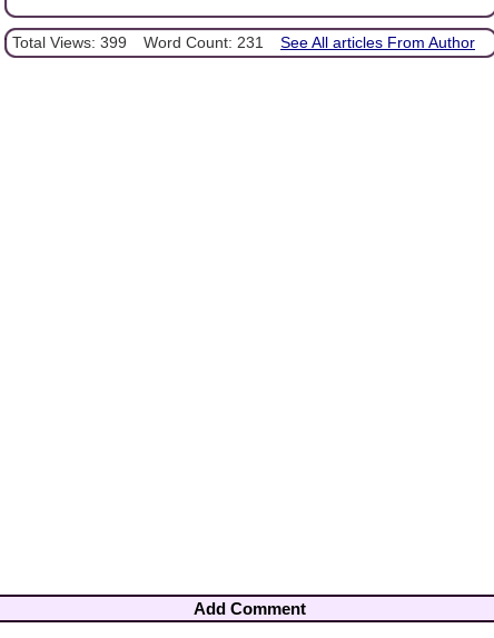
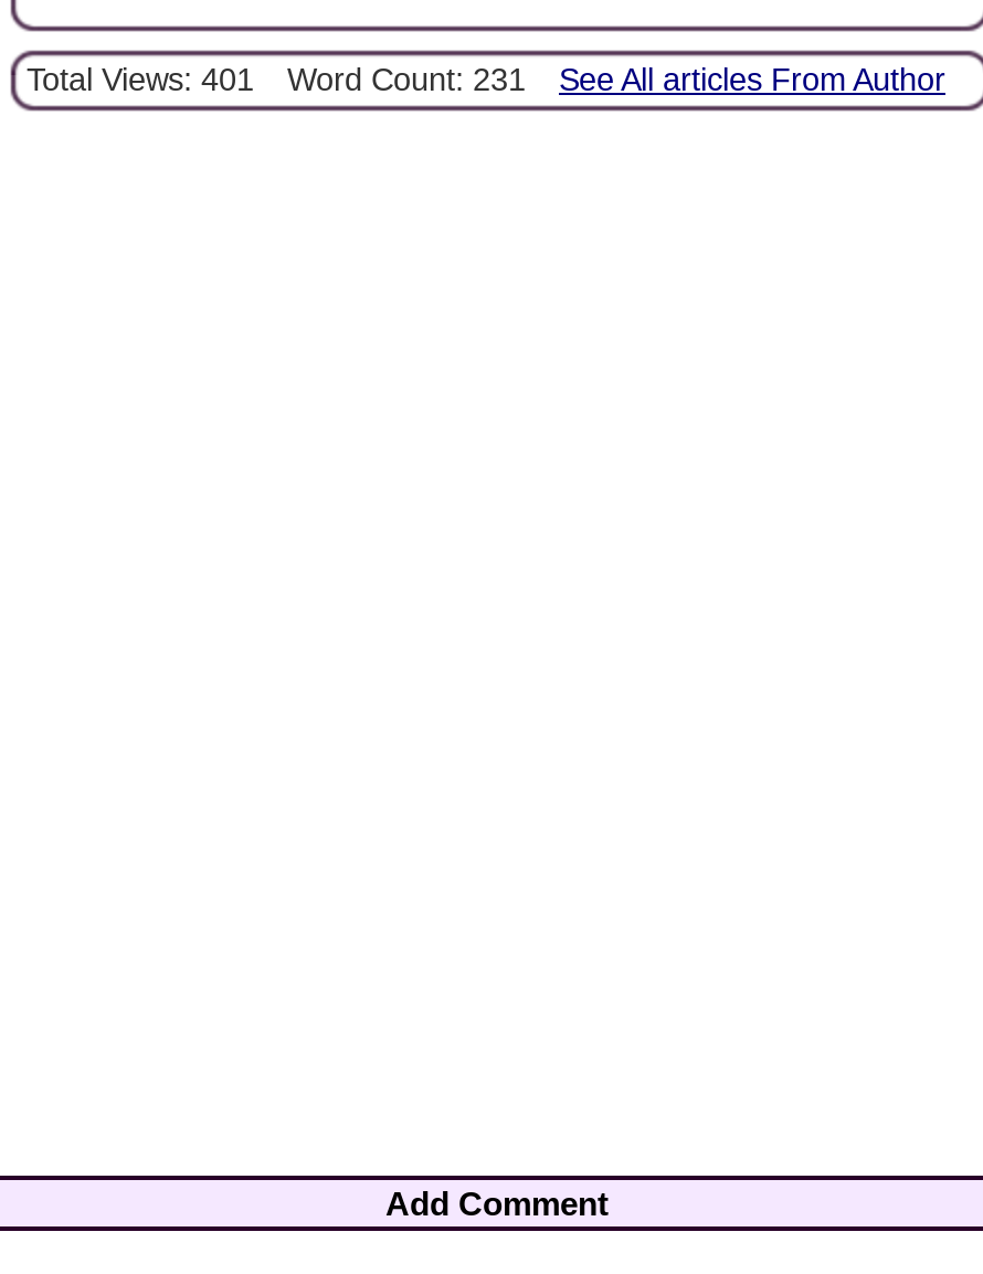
[12,34,475,52] Total Views: 399 Word Count: 231 See All articles From Author -> [27,63,945,98] Total Views: 401 Word Count: 231 See All articles From Author

